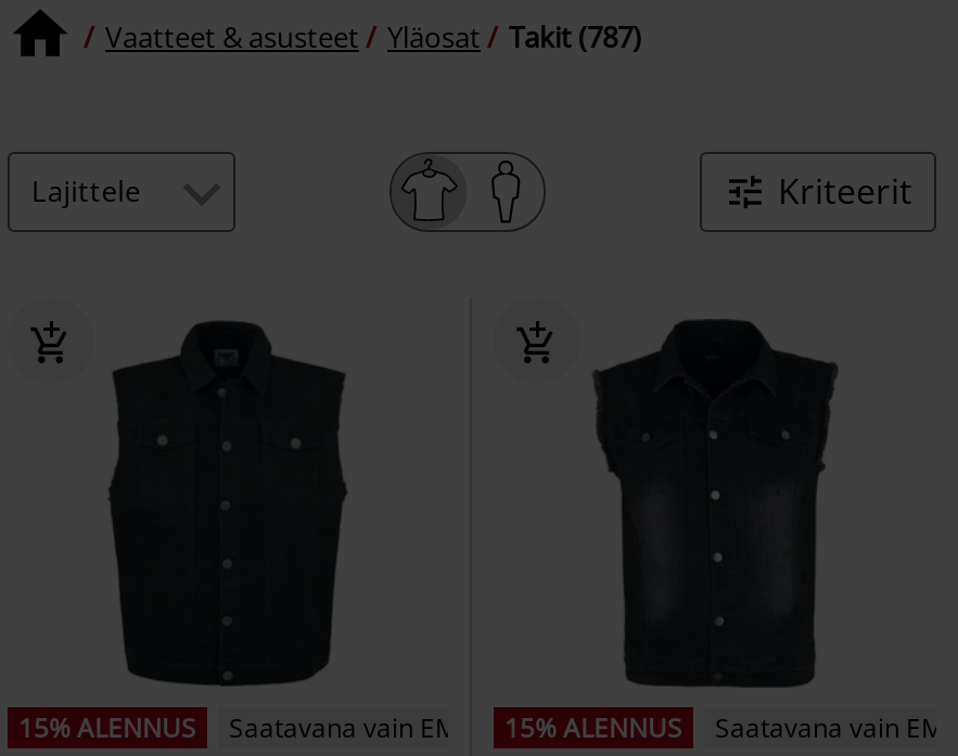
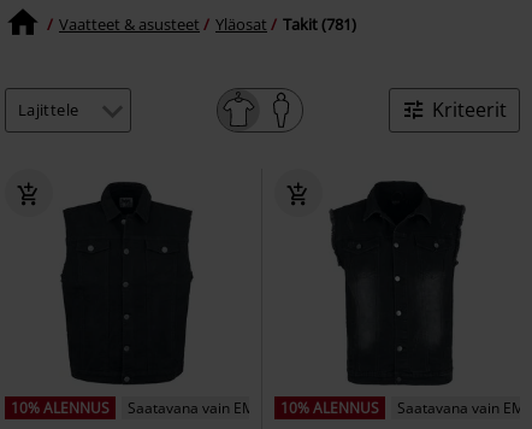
[105,18,641,57] Vaatteet & asusteet Yläosat Takit (787) -> [59,13,356,35] Vaatteet & asusteet Yläosat Takit (781)
[18,708,196,745] 15% ALENNUS -> [11,397,110,418] 10% ALENNUS
[504,708,682,745] 15% ALENNUS -> [280,397,379,418] 10% ALENNUS

